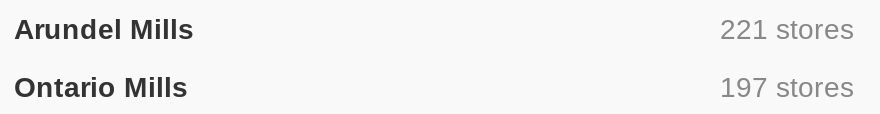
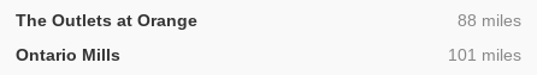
[14,13,194,45] Arundel Mills -> [16,11,197,30] The Outlets at Orange
[720,13,854,45] 221 stores -> [458,11,521,30] 88 miles
[720,71,854,103] 197 stores -> [448,45,521,64] 101 miles

